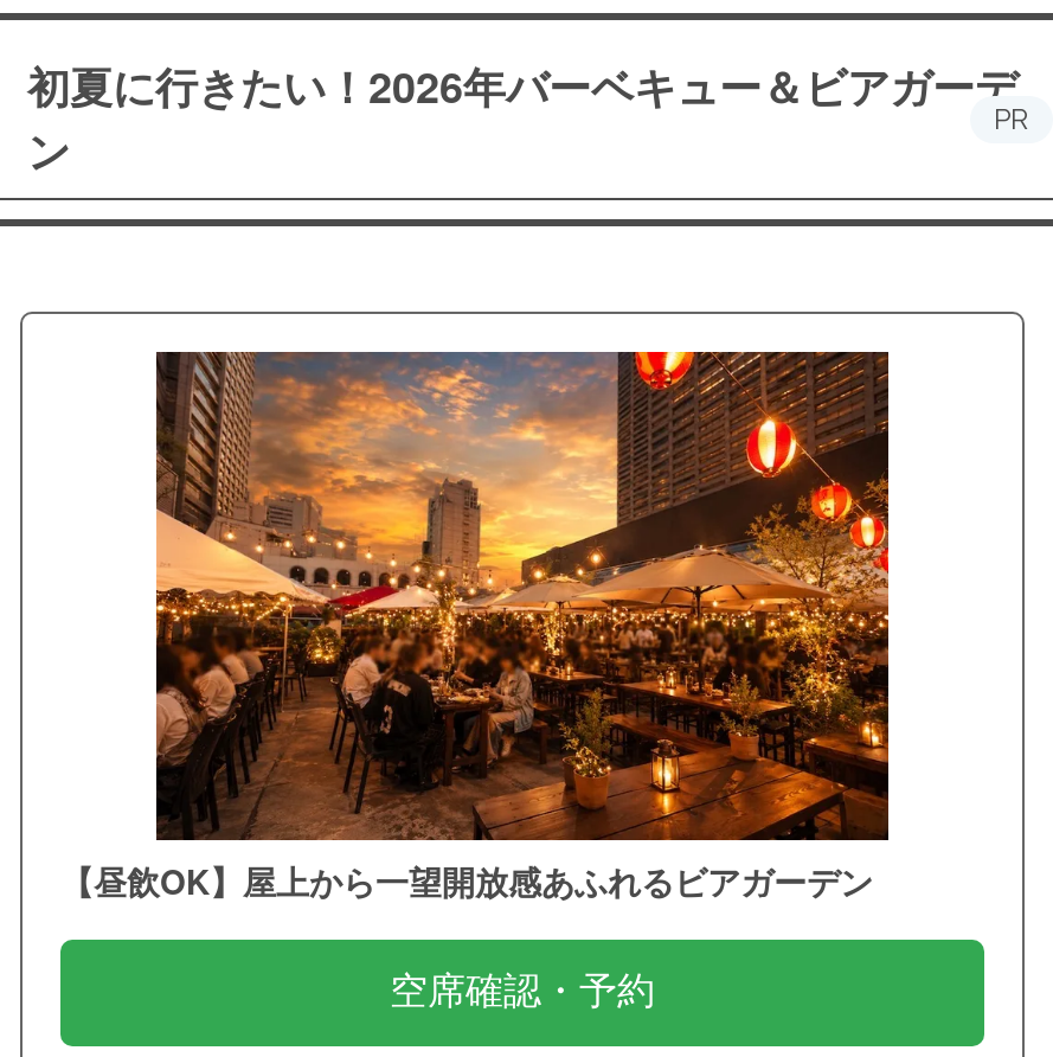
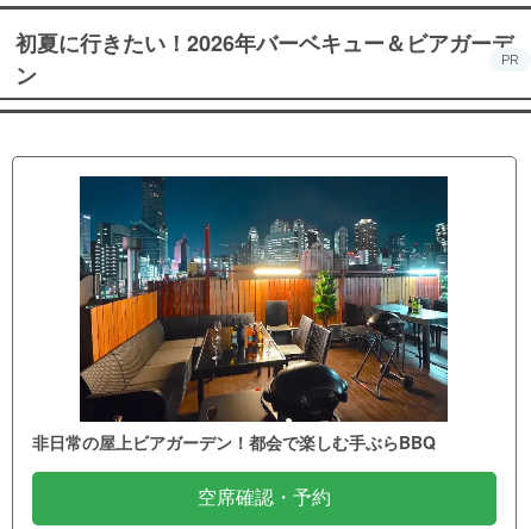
[60,348,892,905] [image] | 【昼飲OK】屋上から一望開放感あふれるビアガーデン -> [32,175,449,454] [image] | 非日常の屋上ビアガーデン！都会で楽しむ手ぶらBBQ

